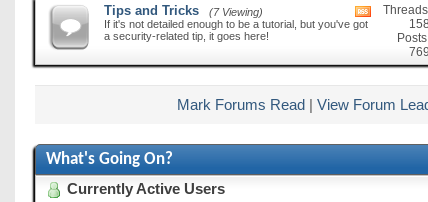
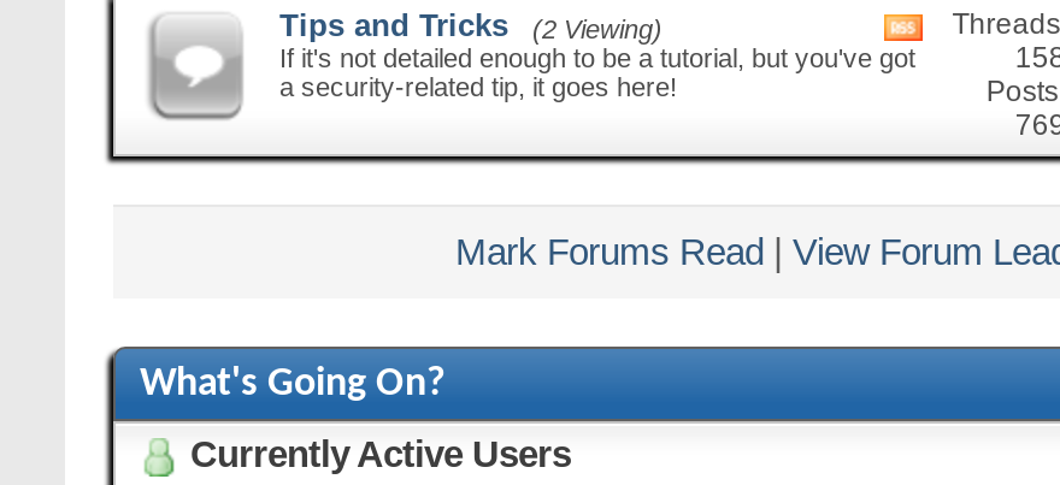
[104,3,263,18] Tips and Tricks (7 Viewing) -> [279,7,662,43] Tips and Tricks (2 Viewing)

